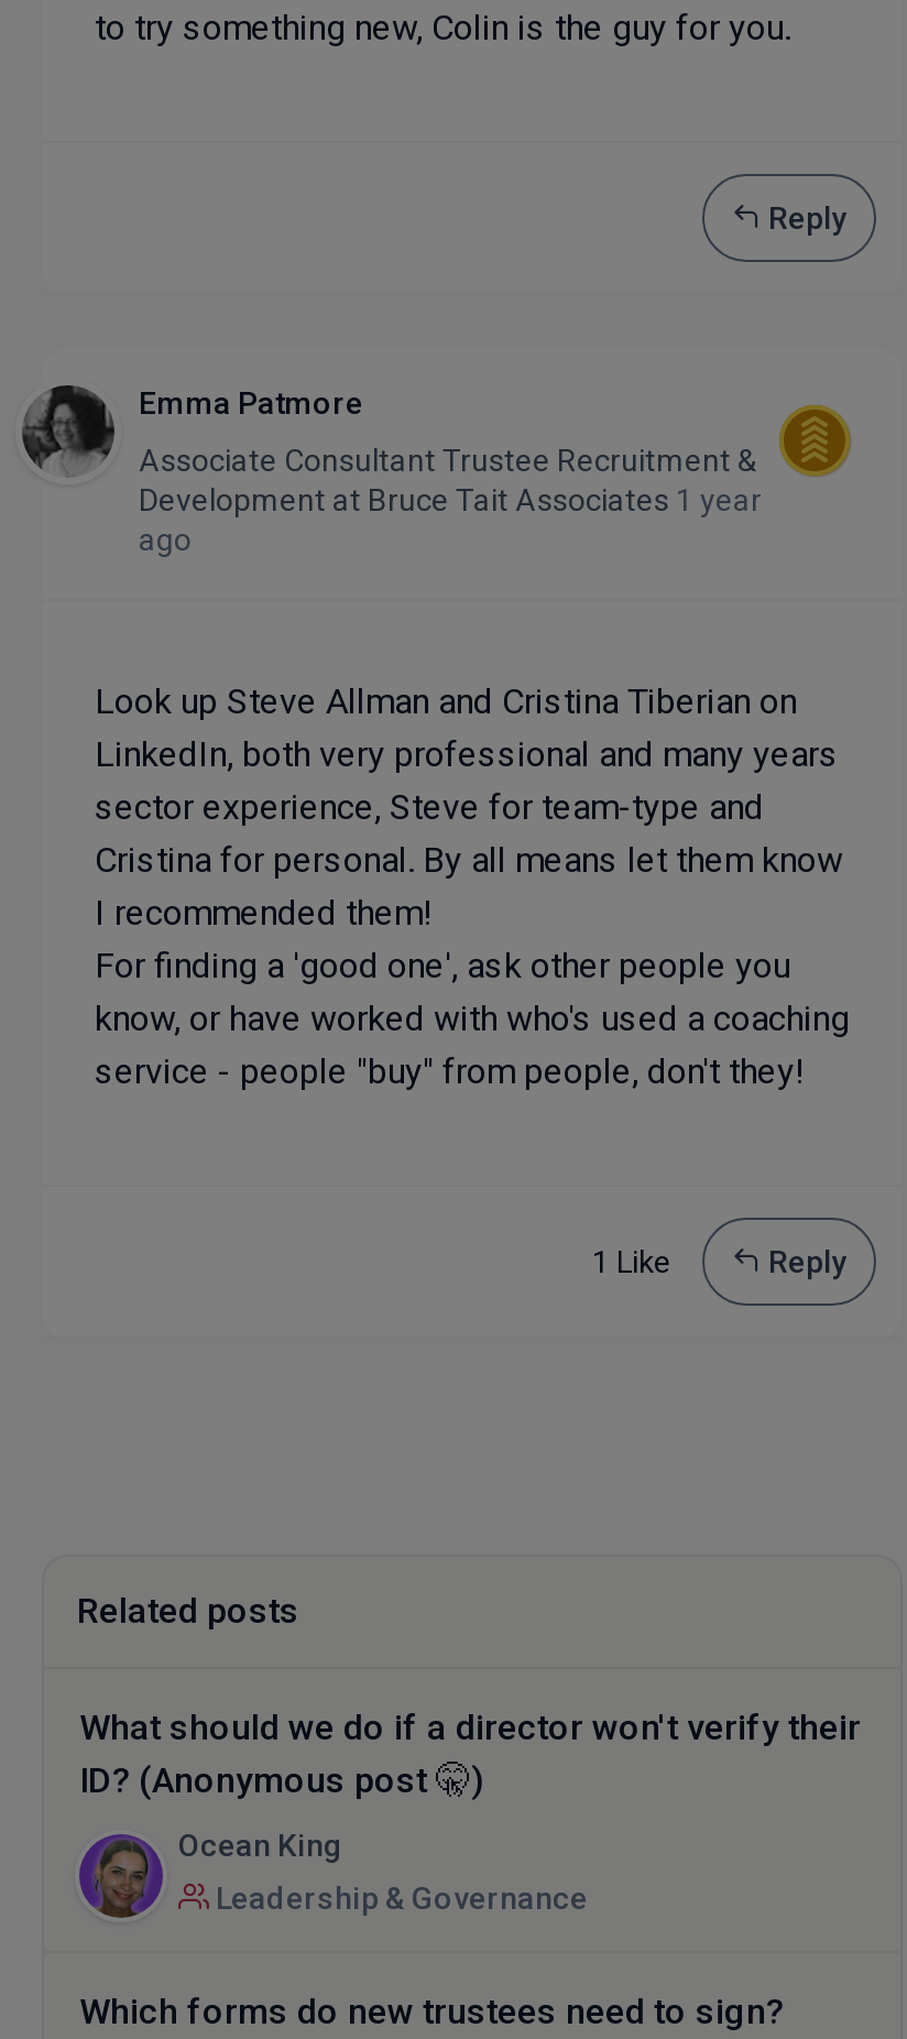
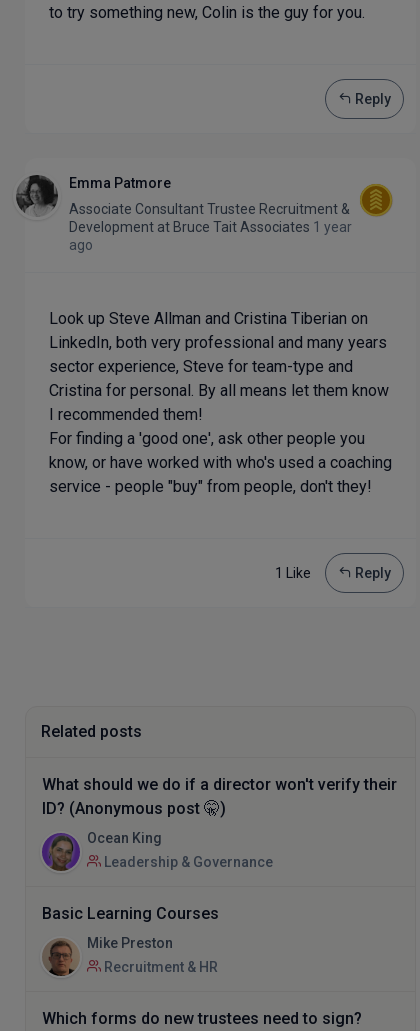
none -> [42,904,219,976] [image] | Basic Learning Courses | Mike Preston | Recruitment & HR

